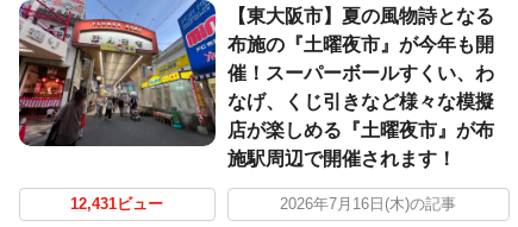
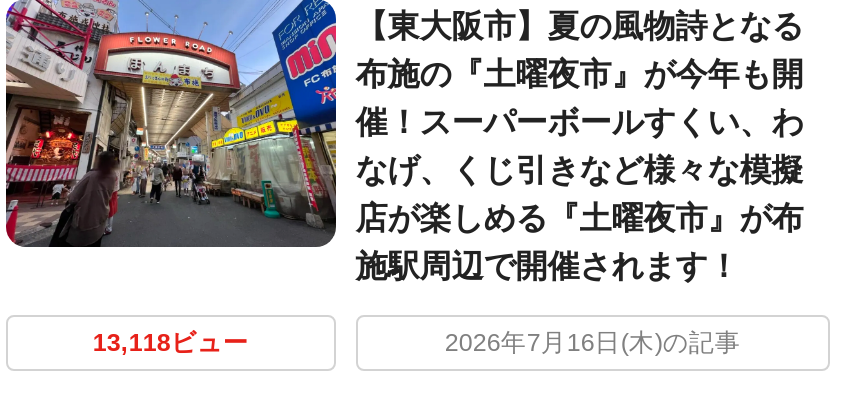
[71,196,163,213] 12,431ビュー -> [93,330,249,358] 13,118ビュー

